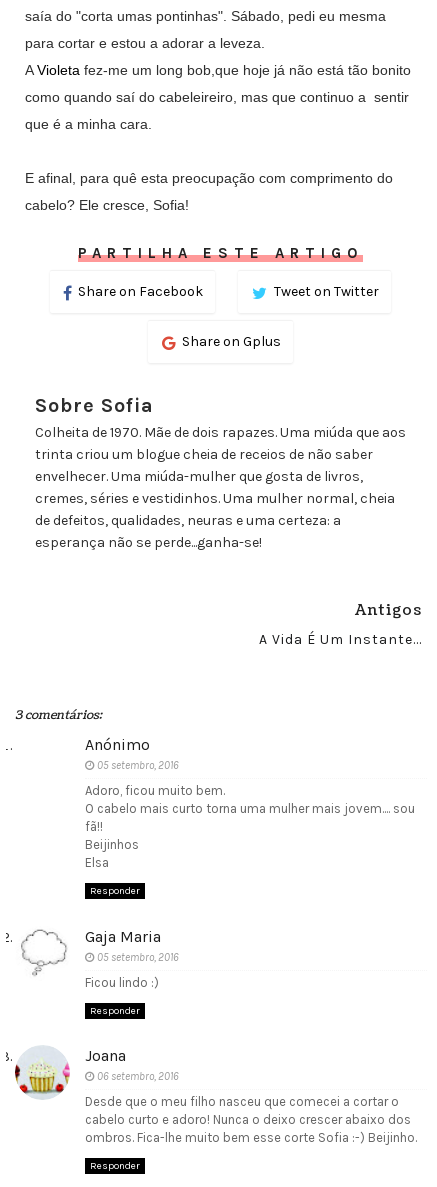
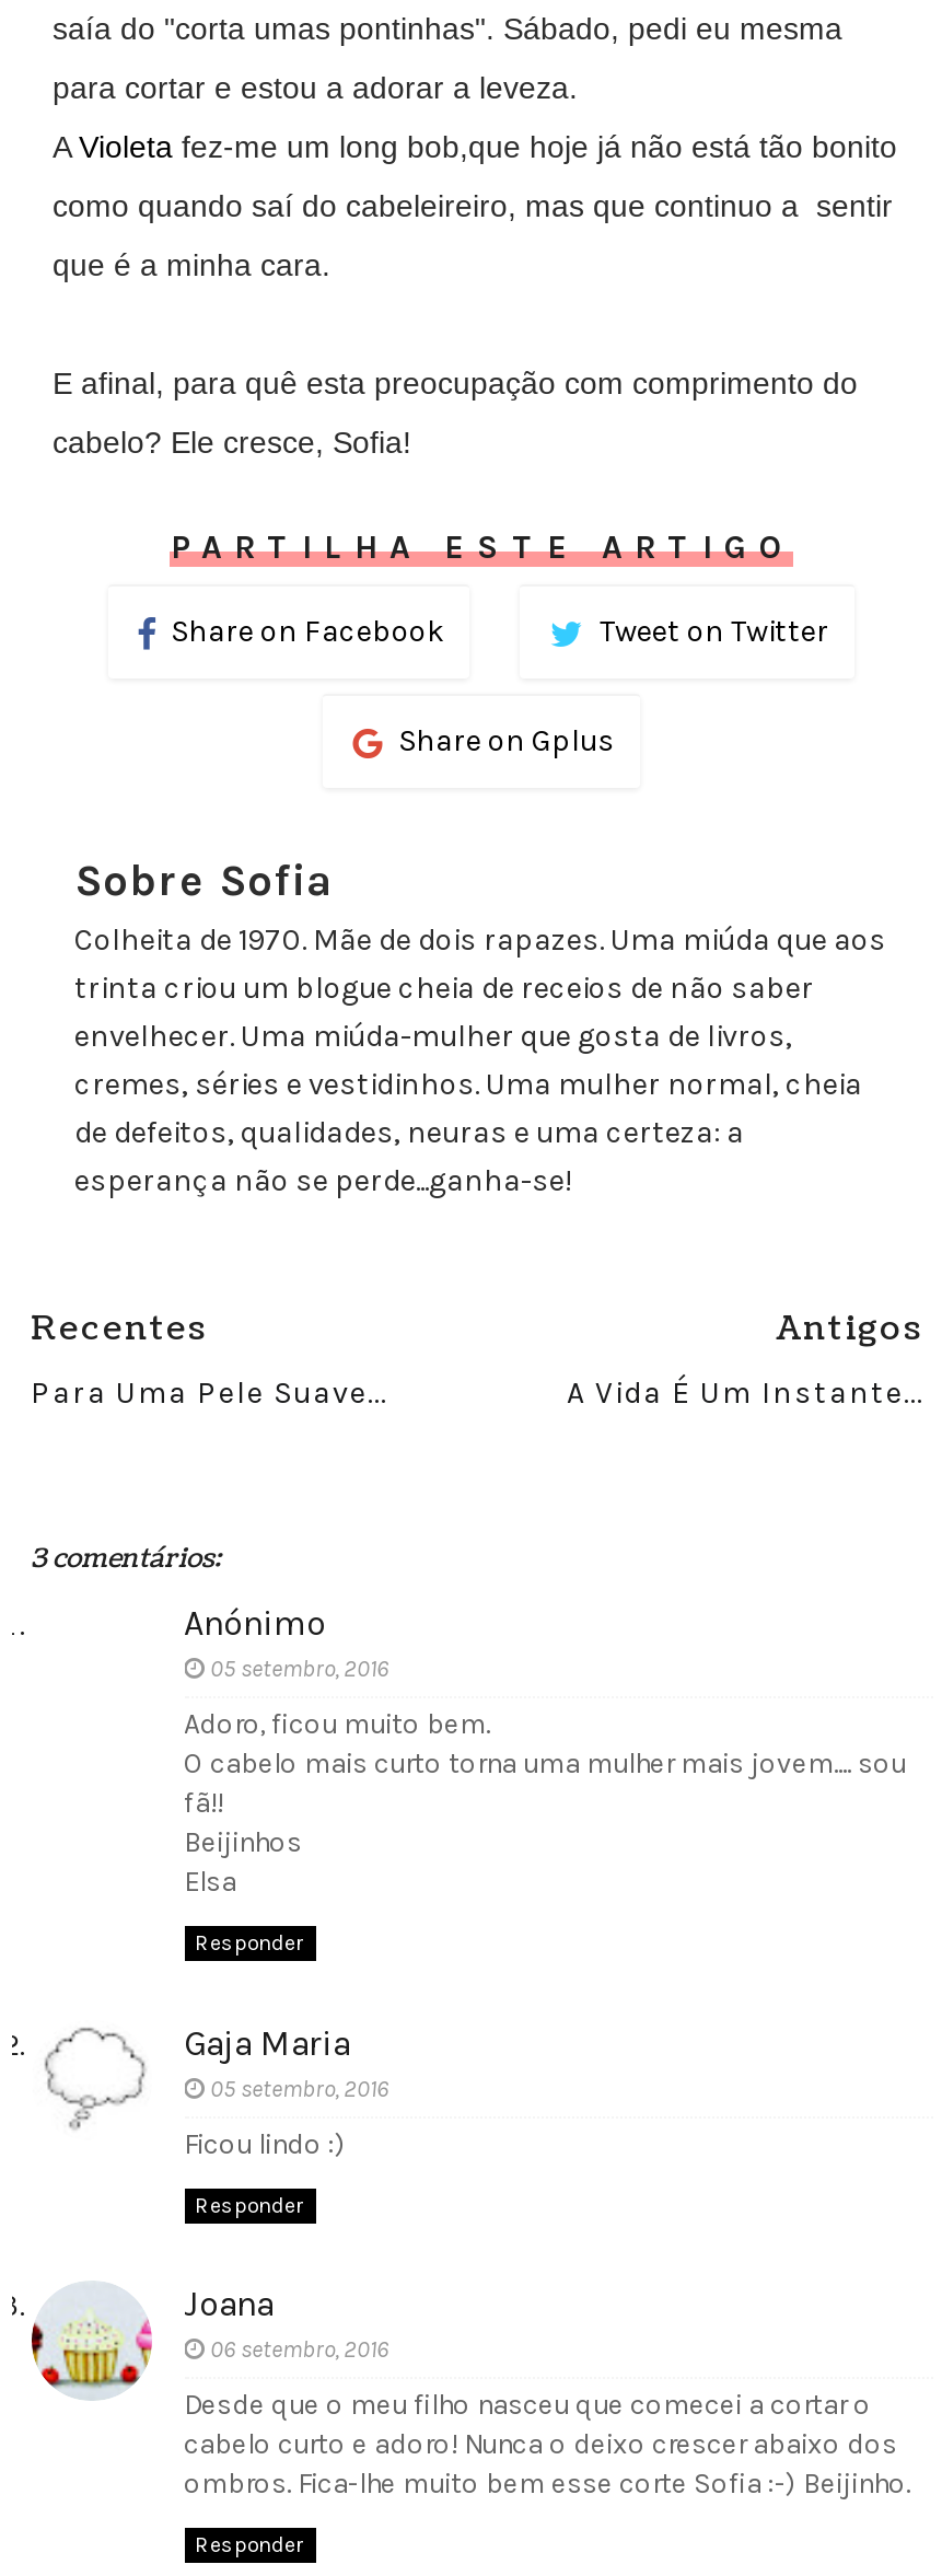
none -> [31,1307,387,1412] Recentes | Para Uma Pele Suave...

